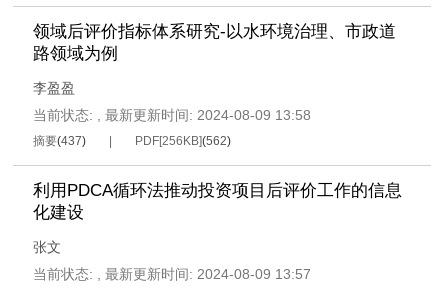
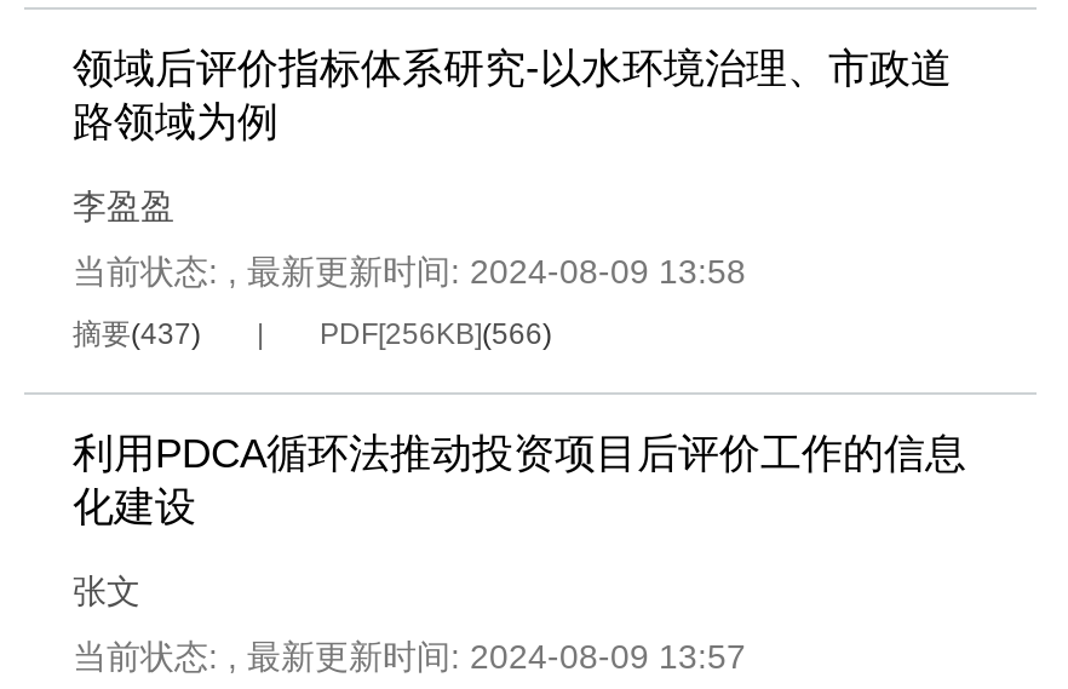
[135,134,231,148] PDF[256KB](562) -> [320,317,552,351] PDF[256KB](566)

